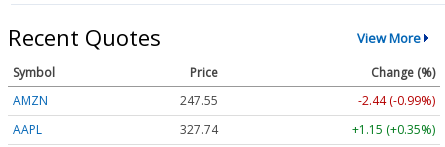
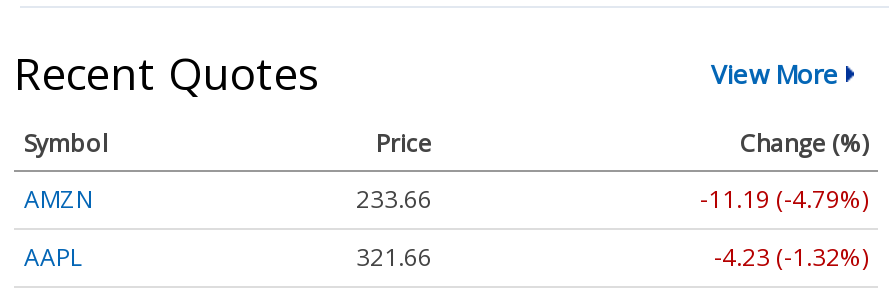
[180,92,218,109] 247.55 -> [356,182,432,216] 233.66
[358,92,435,109] -2.44 (-0.99%) -> [700,182,868,216] -11.19 (-4.79%)
[180,121,218,138] 327.74 -> [356,240,432,274] 321.66
[352,121,435,138] +1.15 (+0.35%) -> [714,240,868,274] -4.23 (-1.32%)

